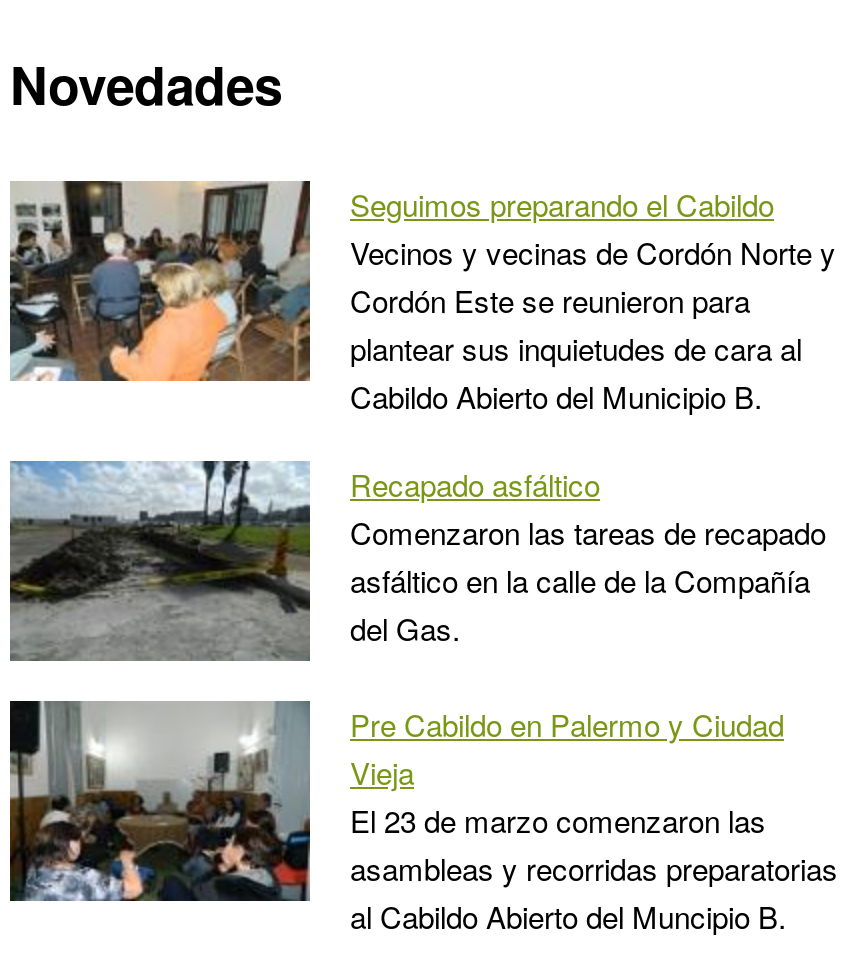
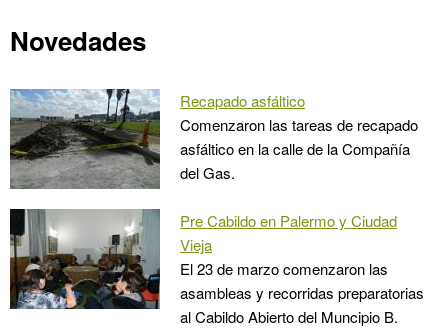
[10,179,836,416] [image] | Seguimos preparando el Cabildo | Vecinos y vecinas de Cordón Norte y | Cordón Este se reunieron para | plantear sus inquietudes de cara al | Cabildo Abierto del Municipio B. -> none

